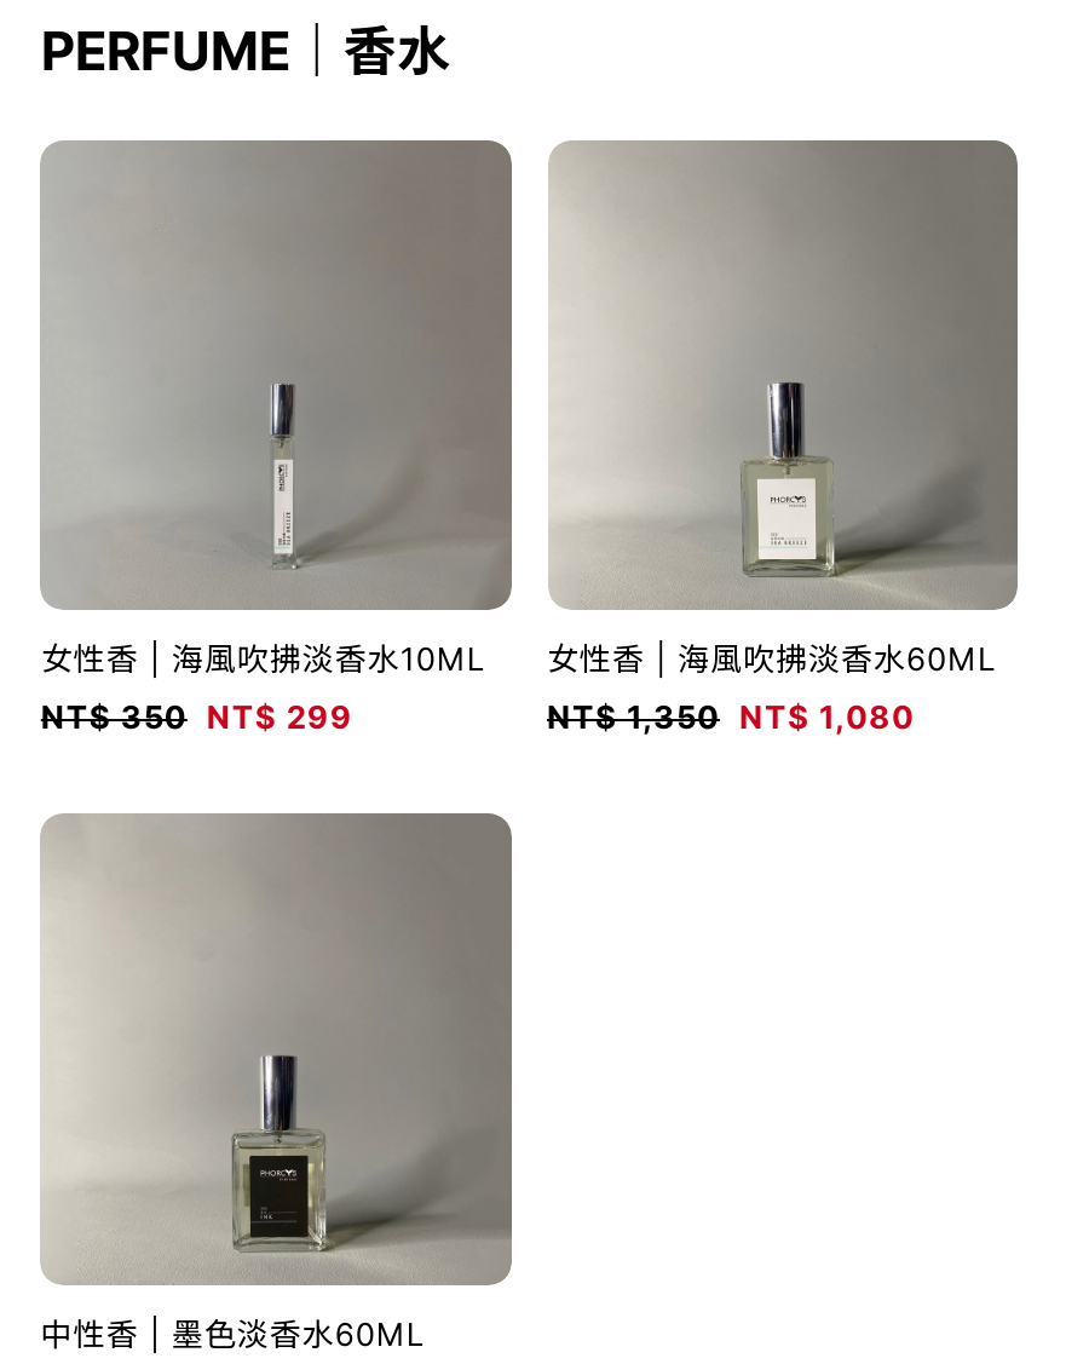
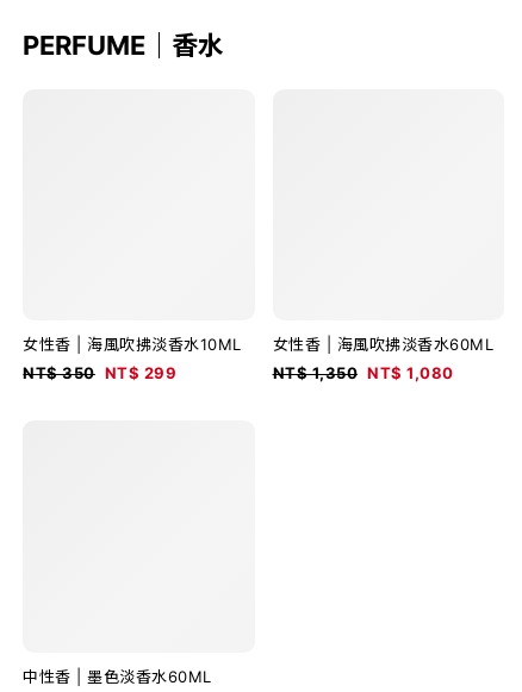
[40,138,514,612] [image] -> none
[548,138,1020,612] [image] -> none
[40,811,514,1288] [image] -> none

